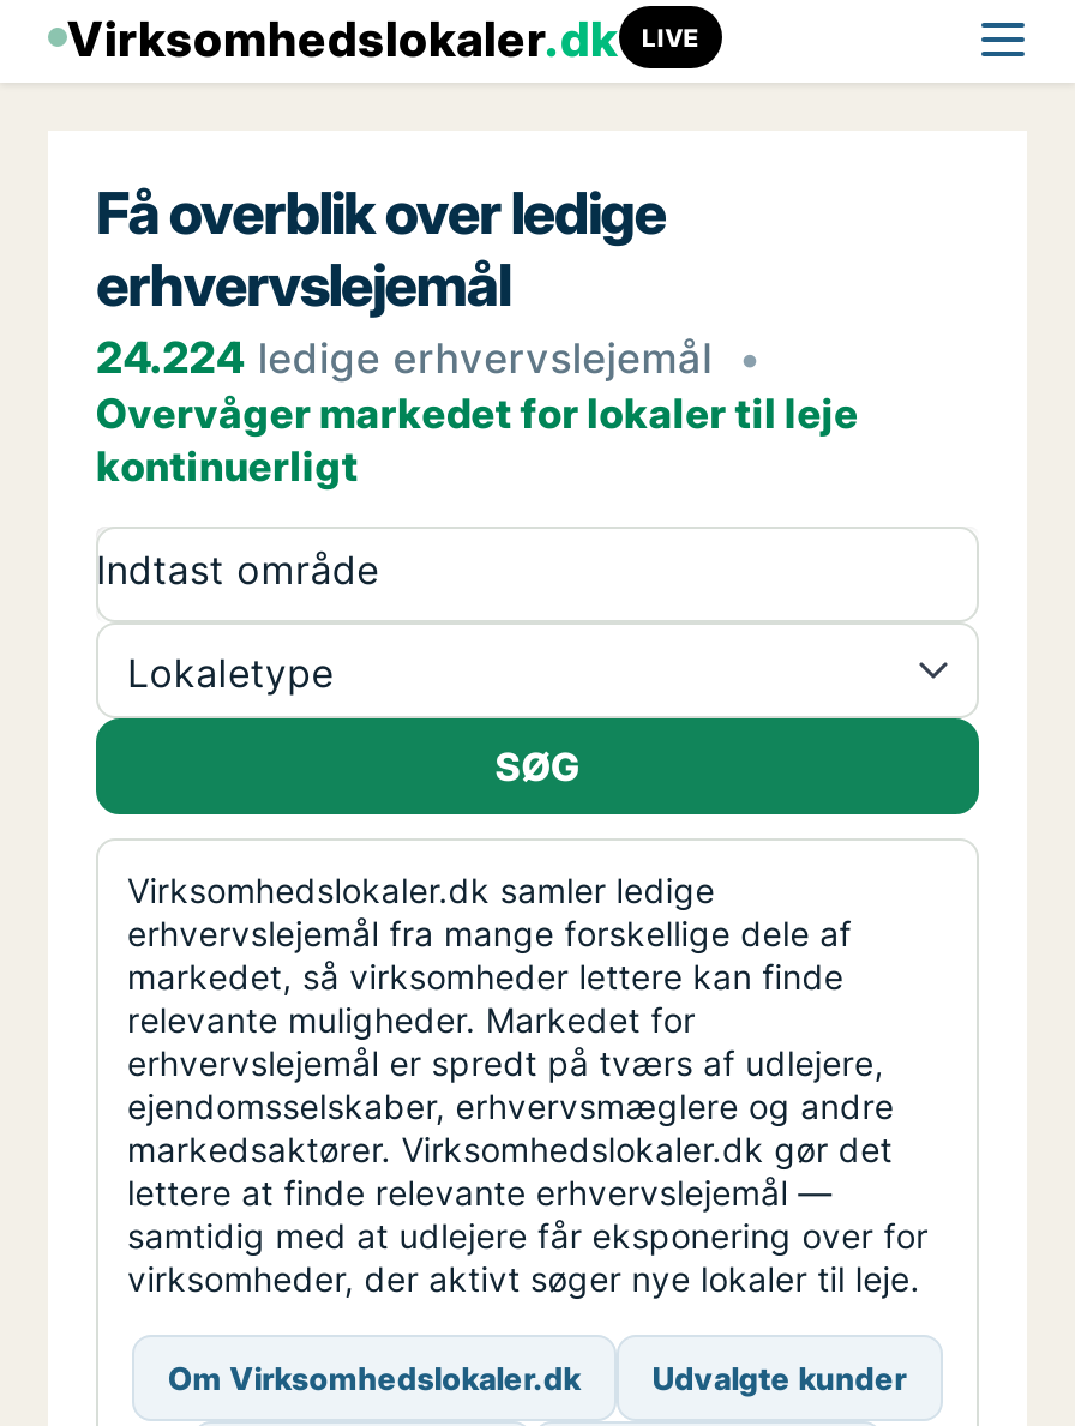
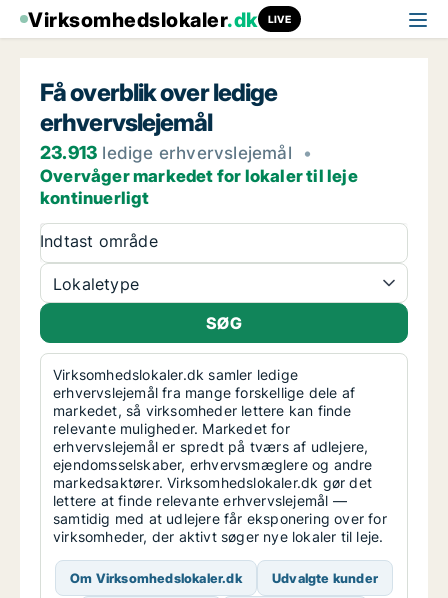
[96,332,761,383] 24.224 ledige erhvervslejemål • -> [40,142,312,163] 23.913 ledige erhvervslejemål •

